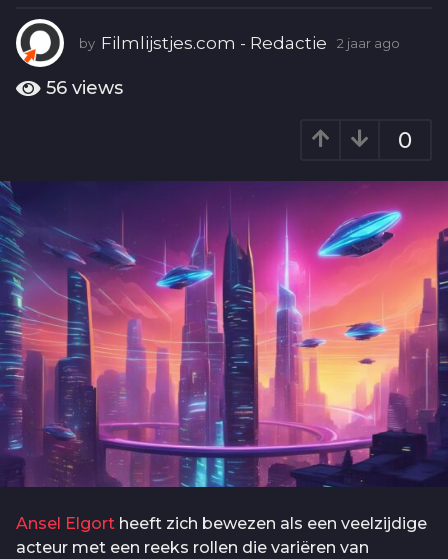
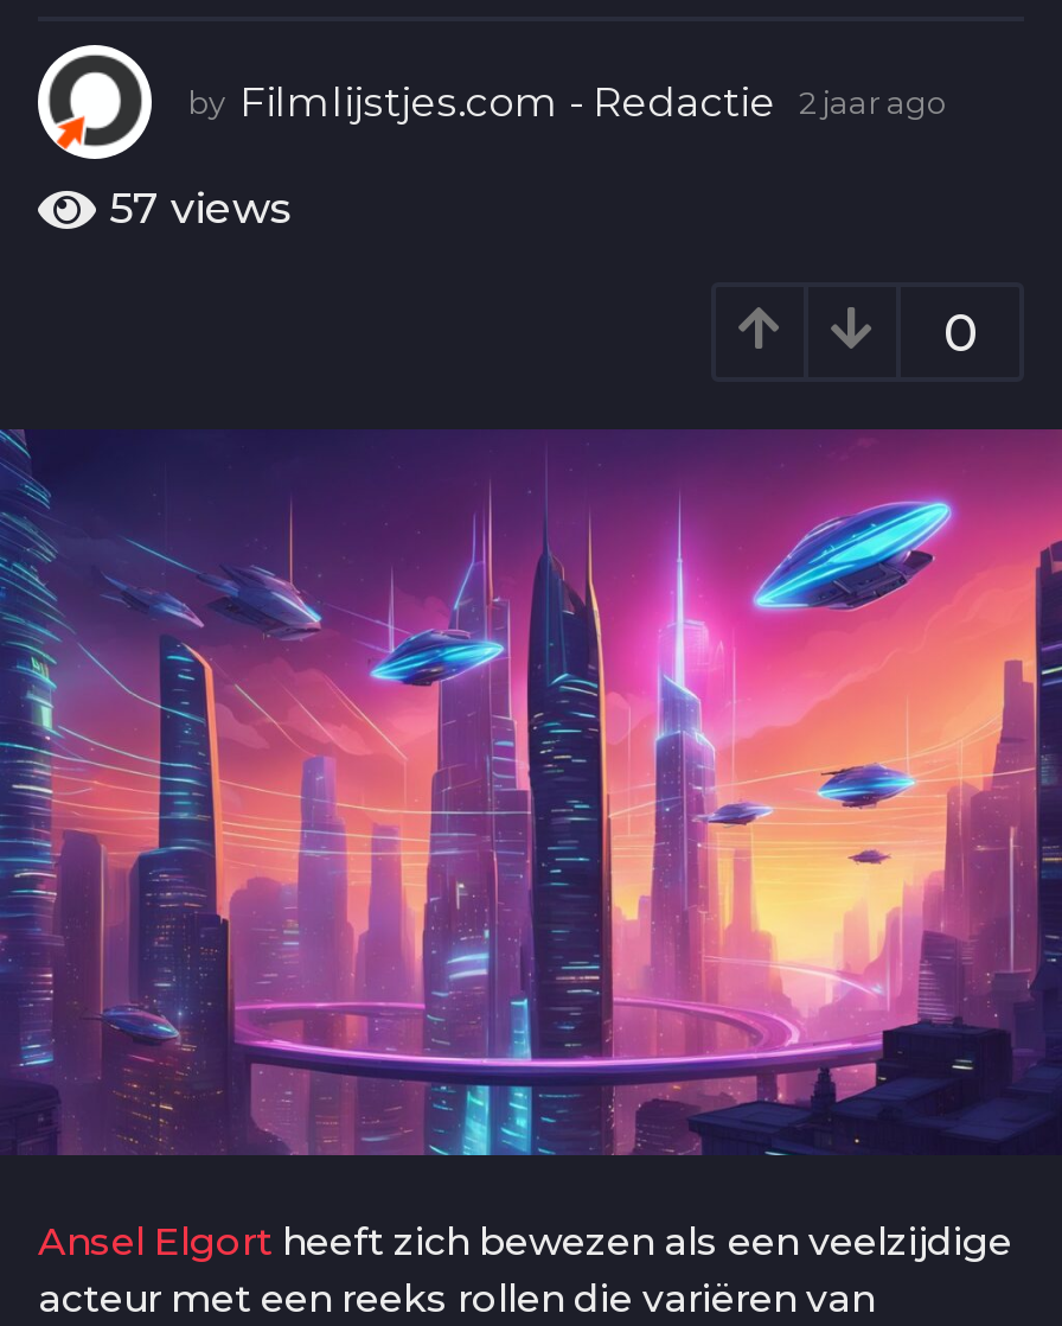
[46,77,123,99] 56 views -> [109,183,292,235] 57 views

